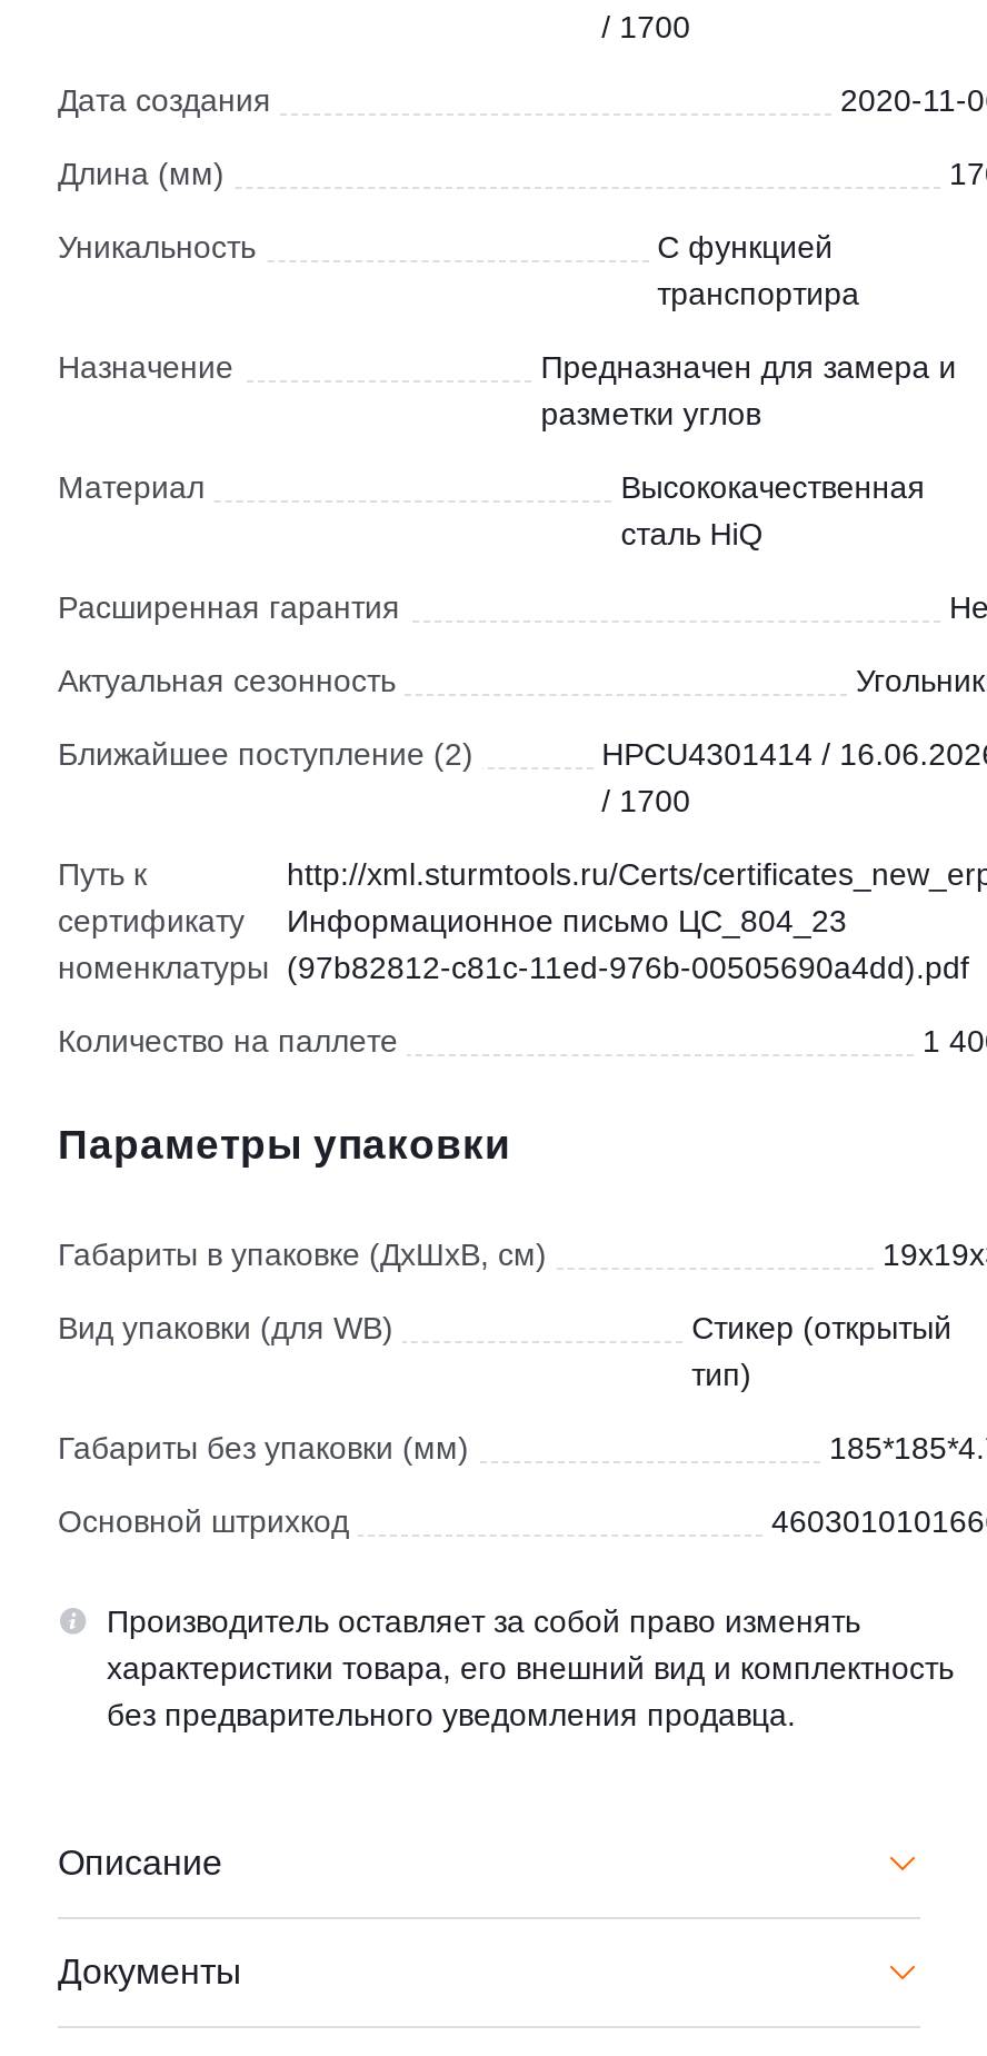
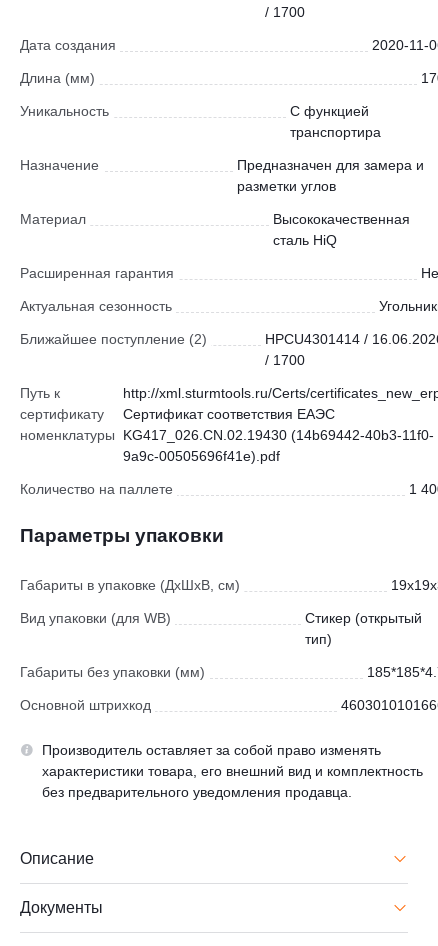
[287,903,969,985] Информационное письмо ЦС_804_23 | (97b82812-c81c-11ed-976b-00505690a4dd).pdf -> [123,406,434,464] Сертификат соответствия ЕАЭС | KG417_026.CN.02.19430 (14b69442-40b3-11f0- | 9a9c-00505696f41e).pdf

